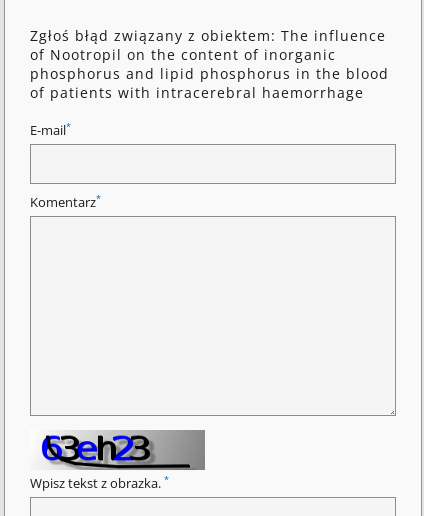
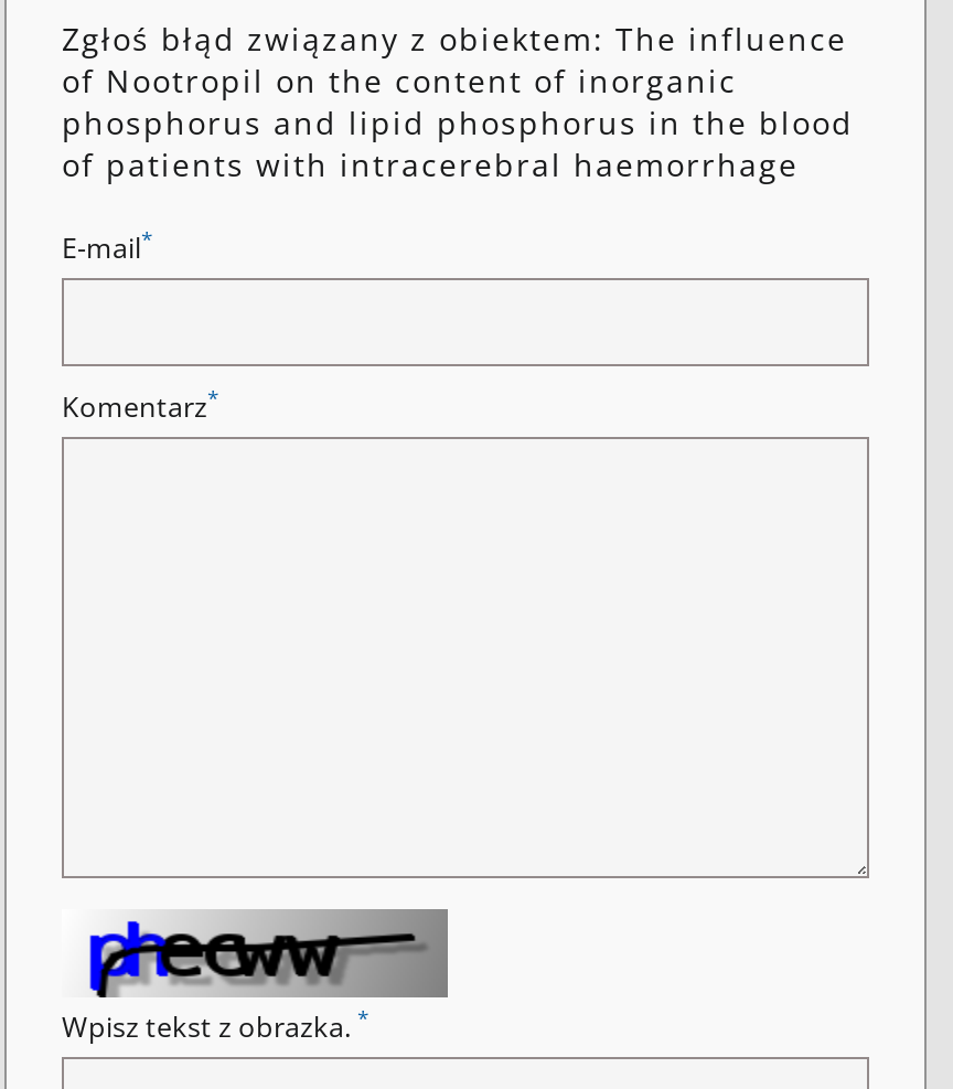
[42,434,193,470] [image] -> [88,920,424,1000] [image]

